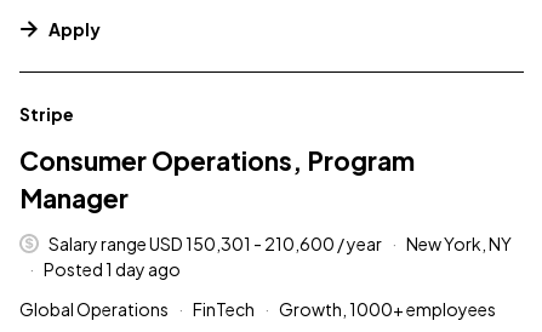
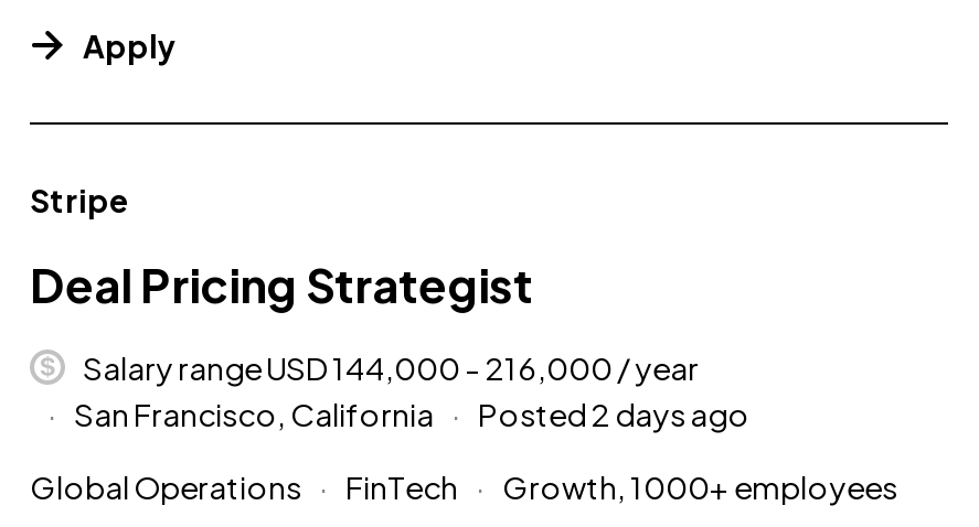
[19,144,415,214] Consumer Operations, Program | Manager -> [30,254,533,314] Deal Pricing Strategist
[44,232,512,280] Salary range USD 150,301 - 210,600 / year | New York, NY | Posted 1 day ago -> [74,347,749,433] Salary range USD 144,000 - 216,000 / year | San Francisco, California | Posted 2 days ago

